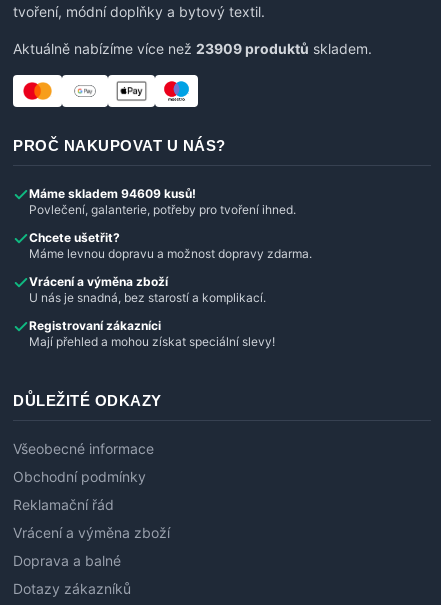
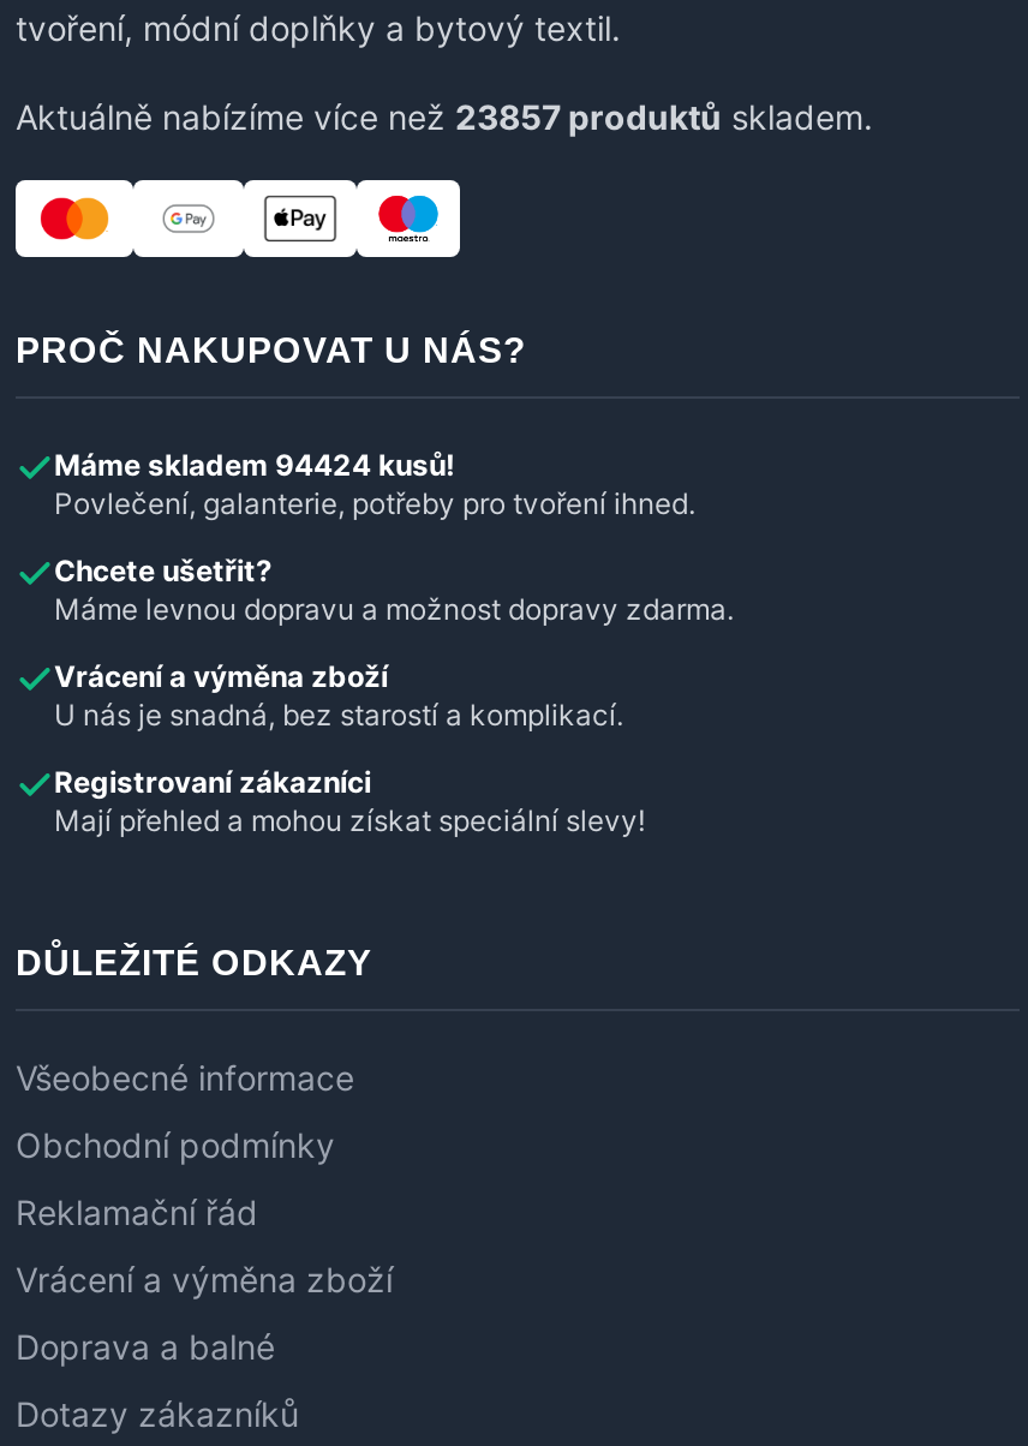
[13,40,372,57] Aktuálně nabízíme více než 23909 produktů skladem. -> [16,96,873,137] Aktuálně nabízíme více než 23857 produktů skladem.
[29,186,196,201] Máme skladem 94609 kusů! -> [54,447,455,483] Máme skladem 94424 kusů!

